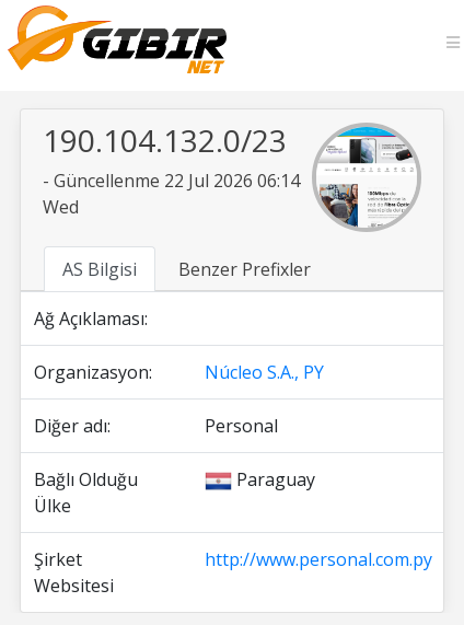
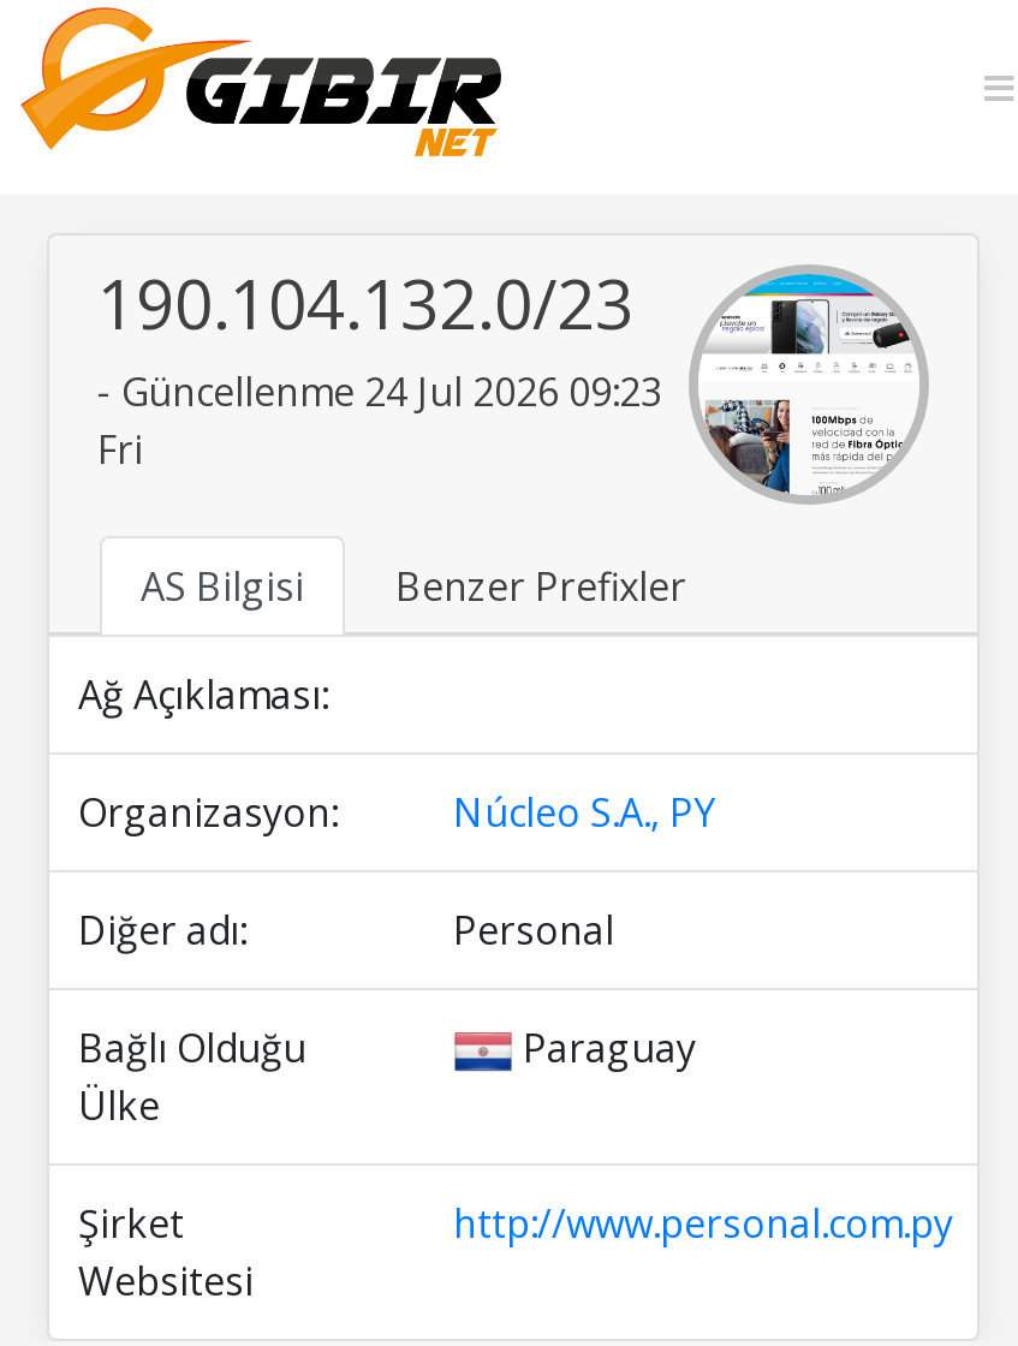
[43,169,300,219] - Güncellenme 22 Jul 2026 06:14 | Wed -> [97,365,662,476] - Güncellenme 24 Jul 2026 09:23 | Fri

